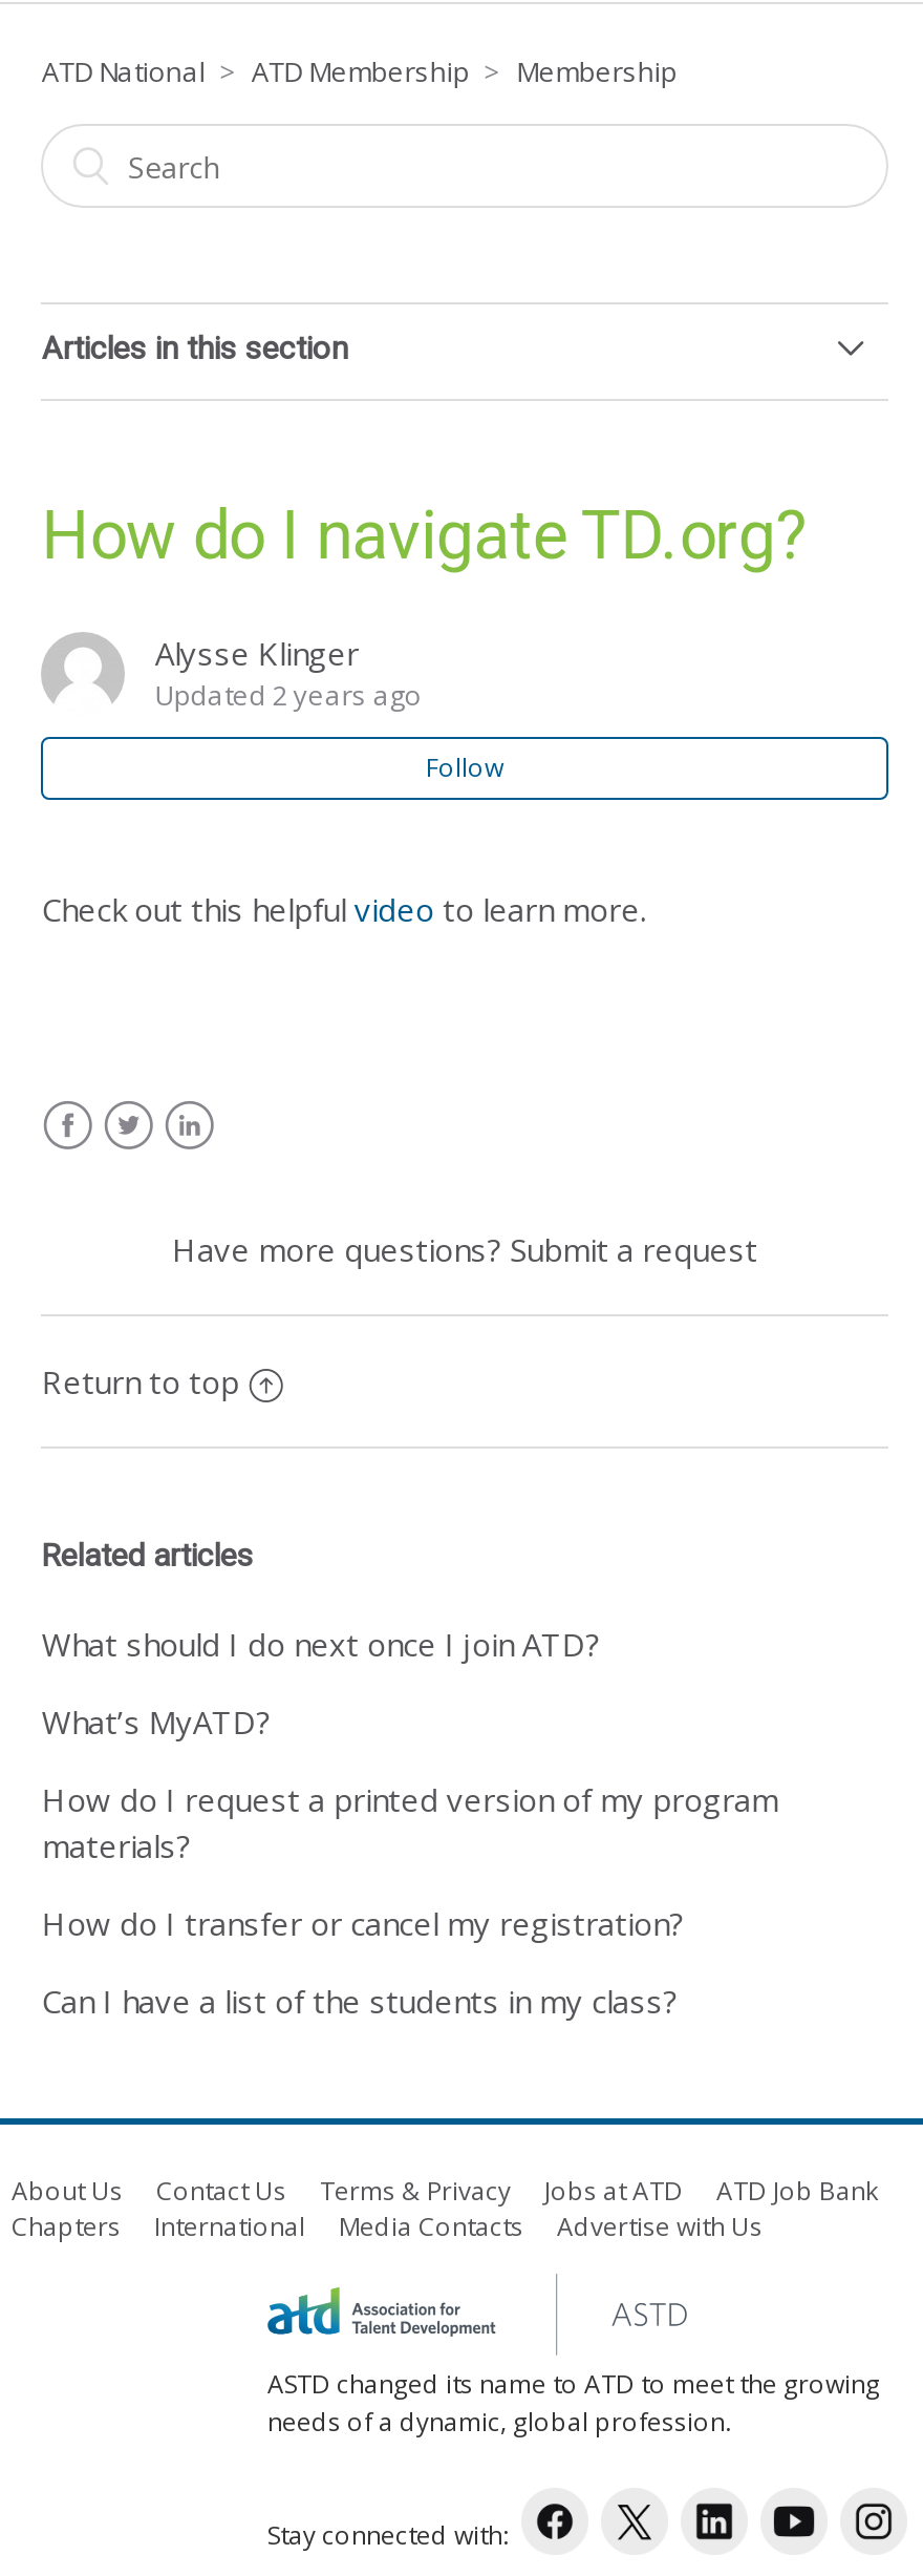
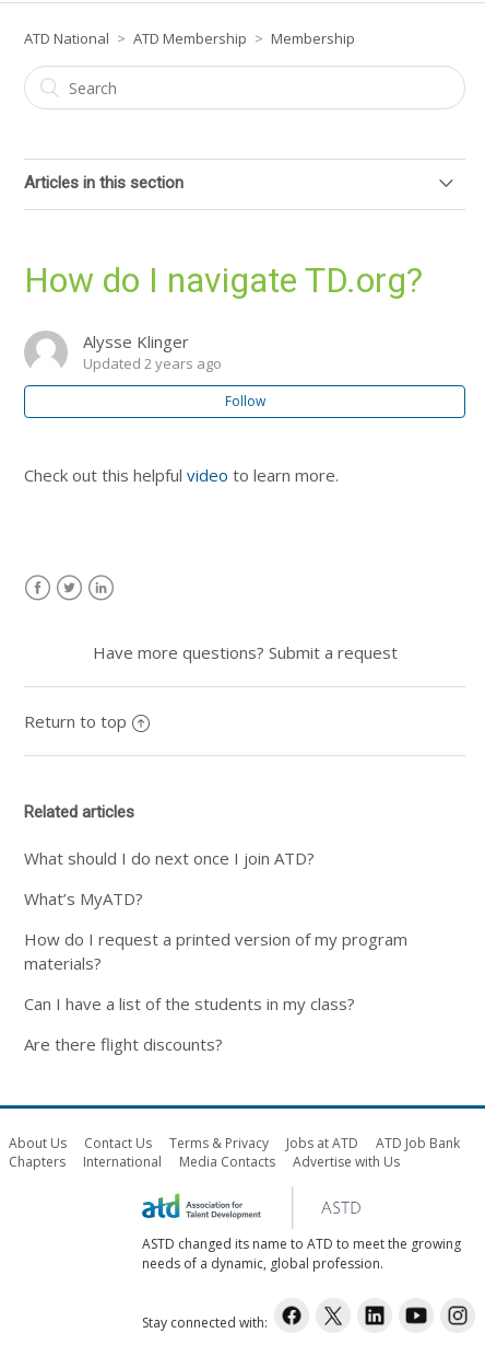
[42,1903,684,1945] How do I transfer or cancel my registration? -> none
moved [42,1981,677,2023] -> [24,993,355,1015]: Can I have a list of the students in my class?
none -> [24,1034,223,1055] Are there flight discounts?

